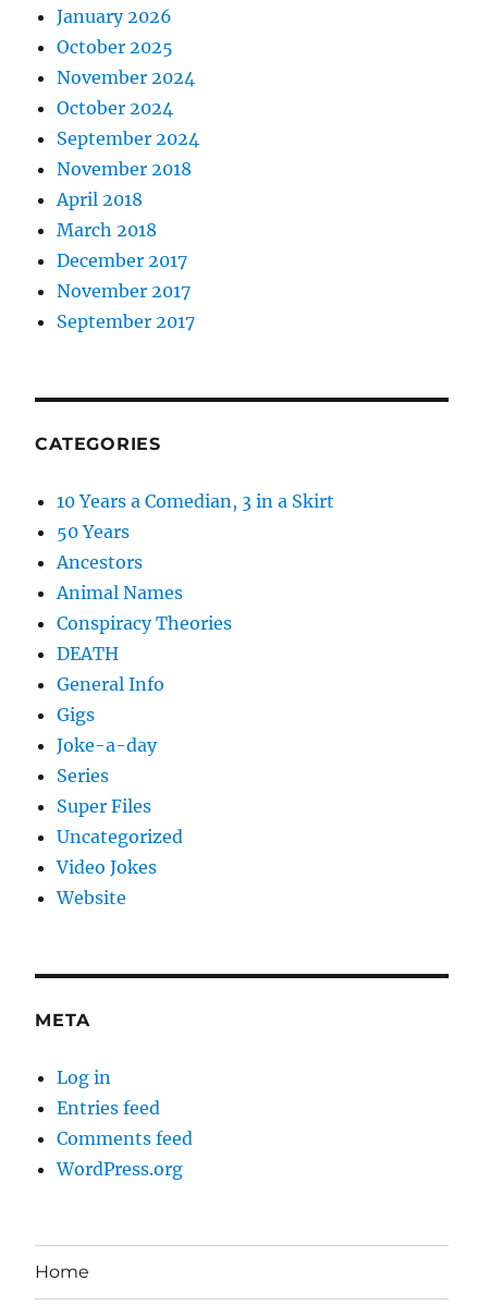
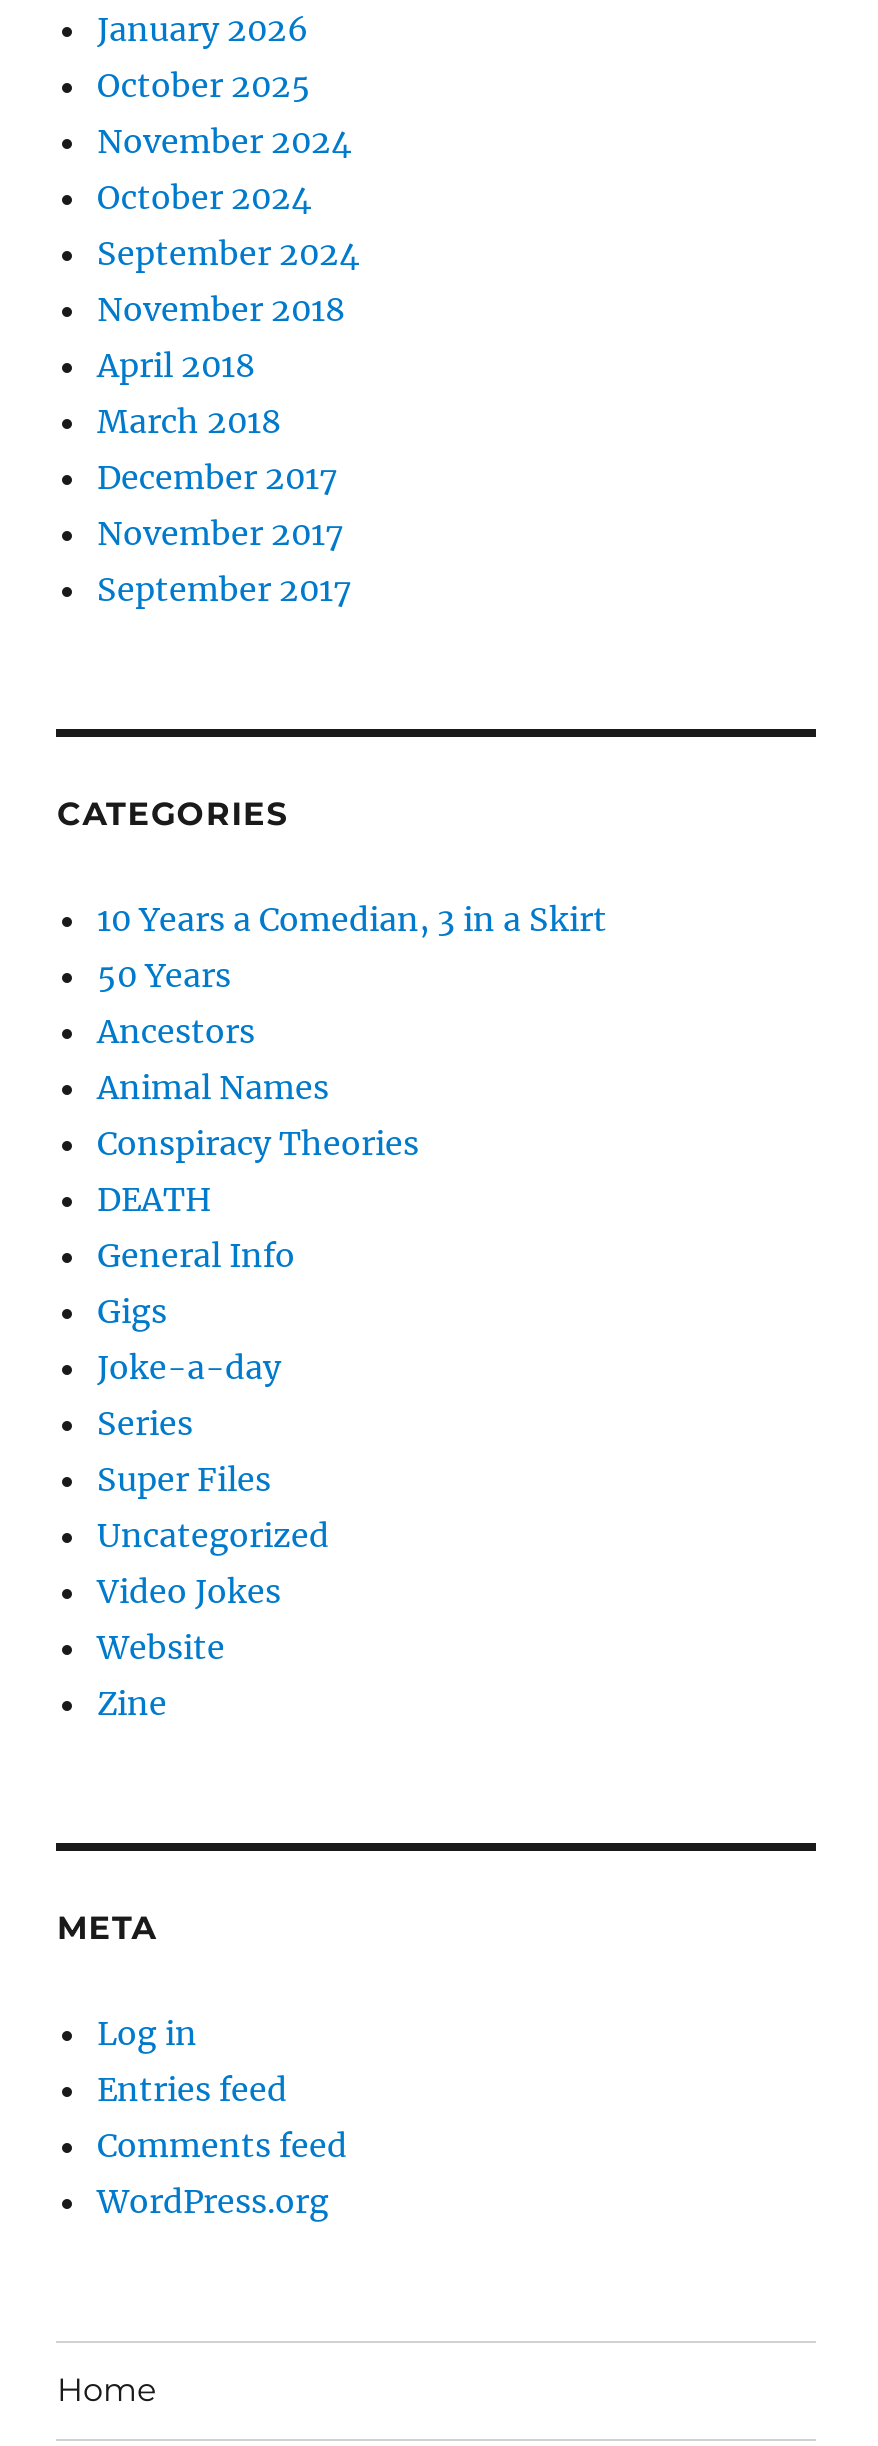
none -> [97,1682,167,1722] Zine

